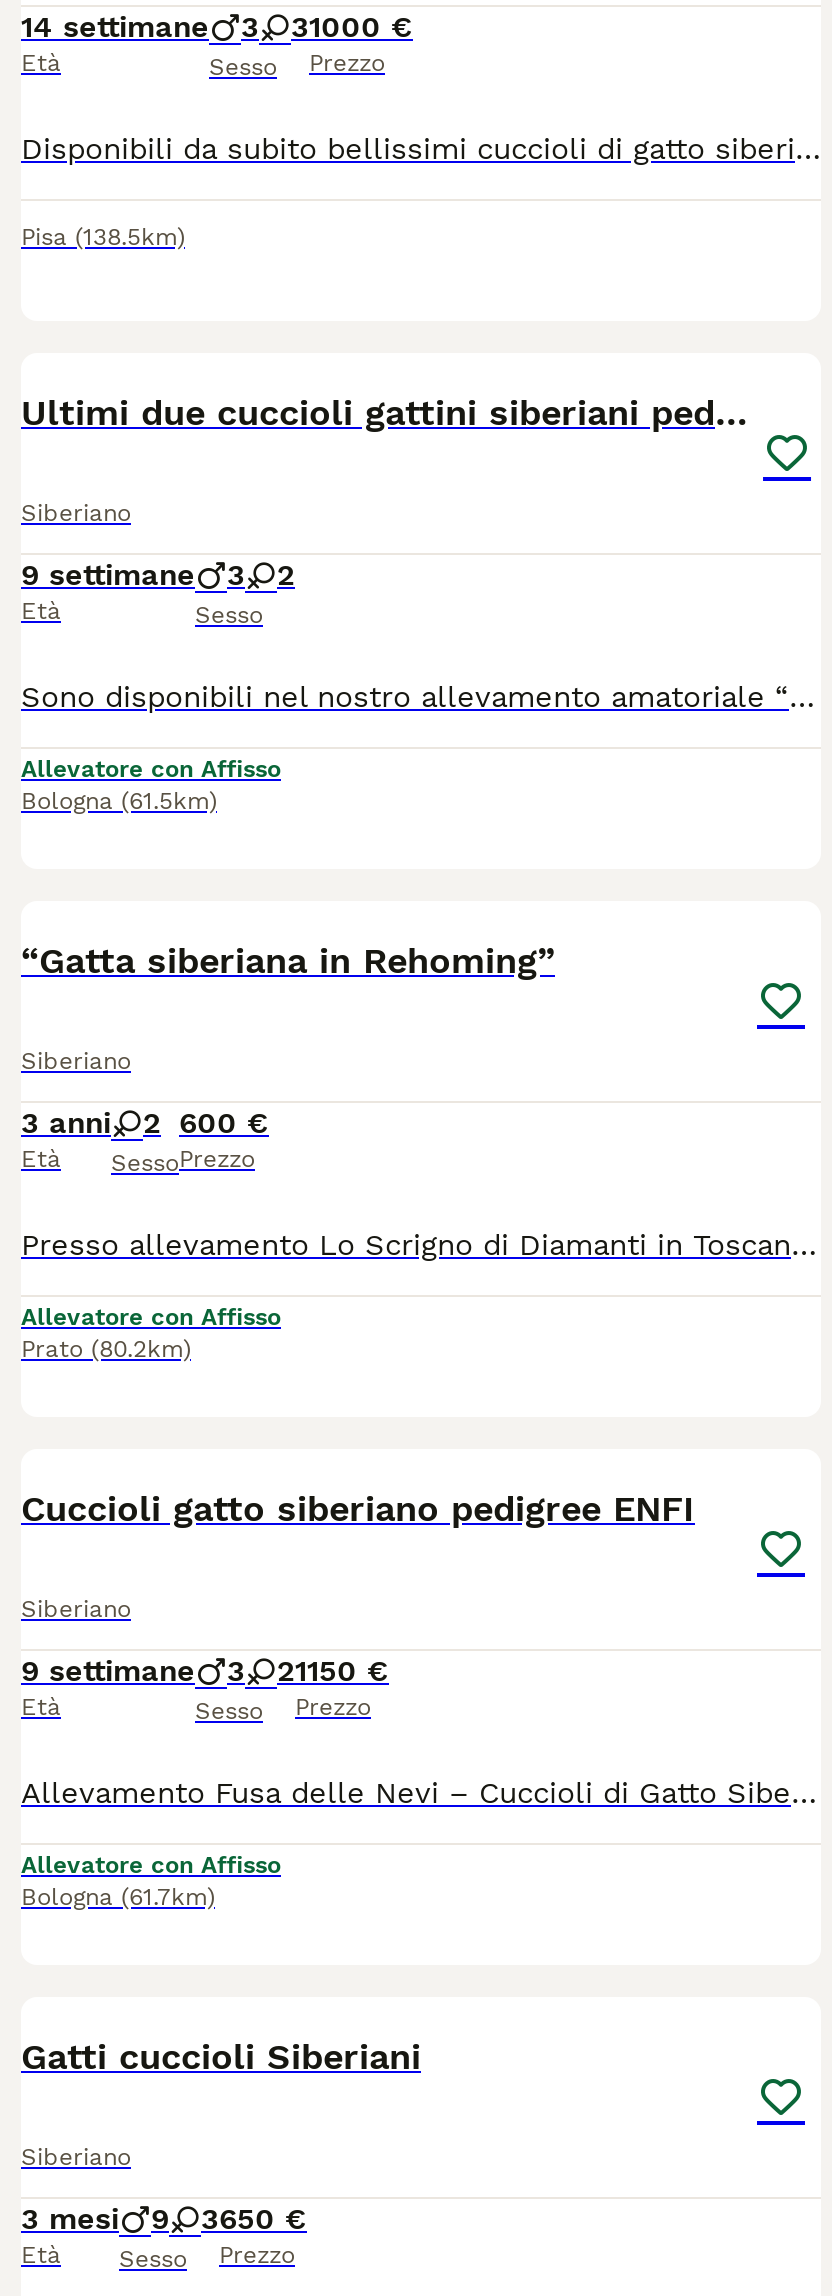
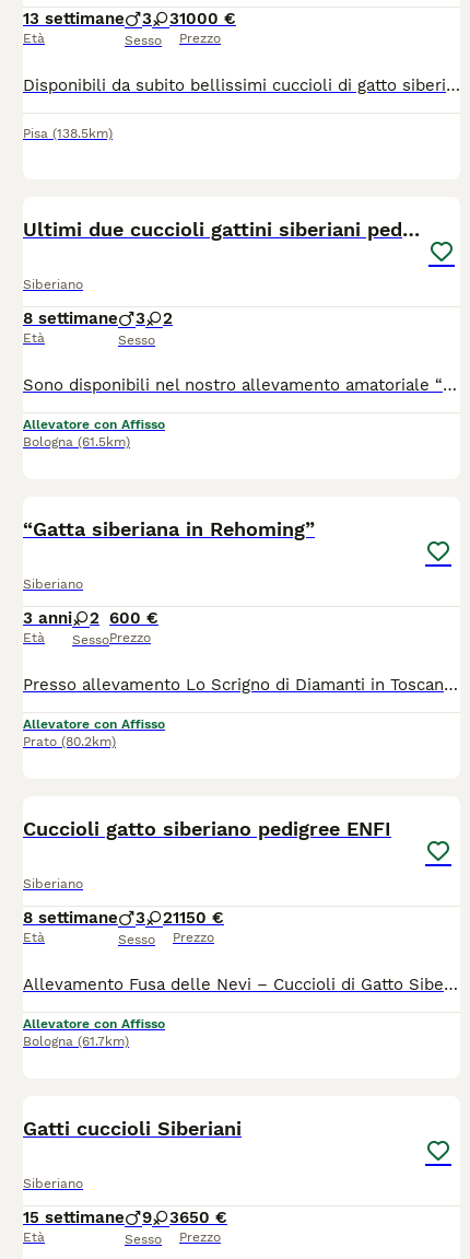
[21,9,413,45] 14 settimane 3 3 1000 € -> [23,9,236,28] 13 settimane 3 3 1000 €
[21,557,295,593] 9 settimane 3 2 -> [23,308,173,328] 8 settimane 3 2
[21,1653,389,1689] 9 settimane 3 2 1150 € -> [23,908,224,928] 8 settimane 3 2 1150 €
[21,2201,307,2237] 3 mesi 9 3 650 € -> [23,1208,227,1227] 15 settimane 9 3 650 €

